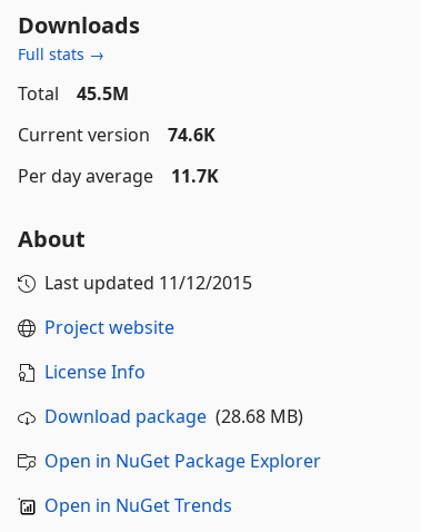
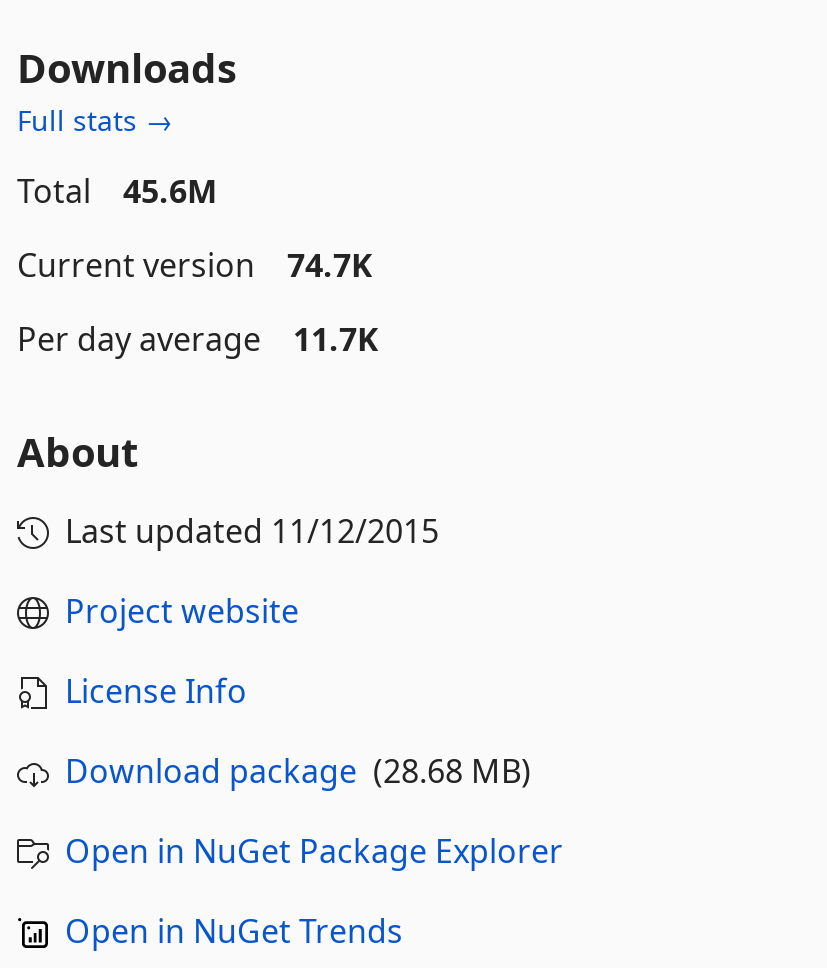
[18,81,129,105] Total 45.5M -> [17,168,217,212] Total 45.6M
[18,122,215,147] Current version 74.6K -> [17,242,373,286] Current version 74.7K

